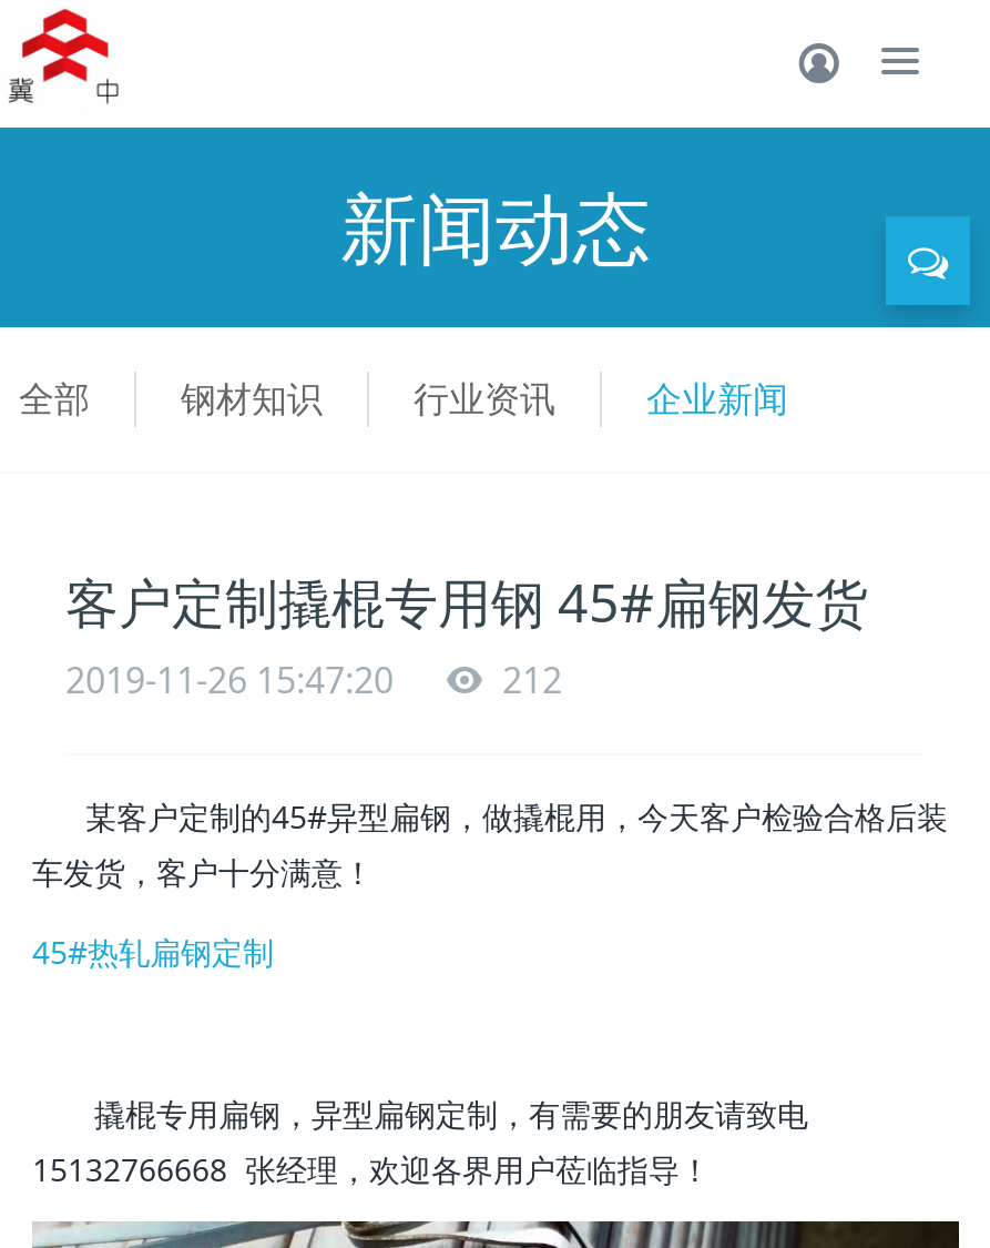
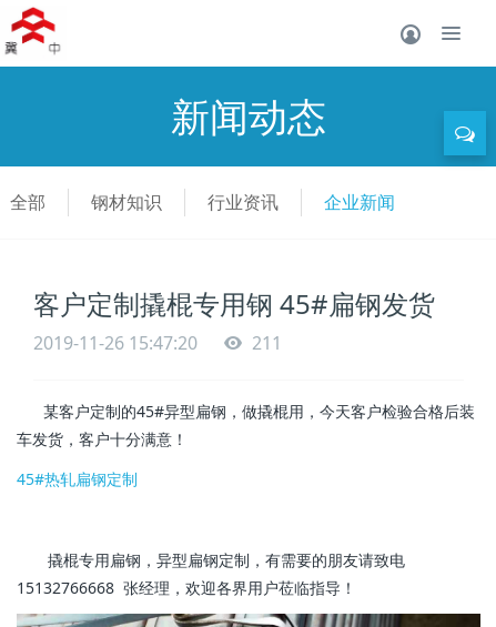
[493,656,562,704] 212 -> [247,331,282,355] 211

